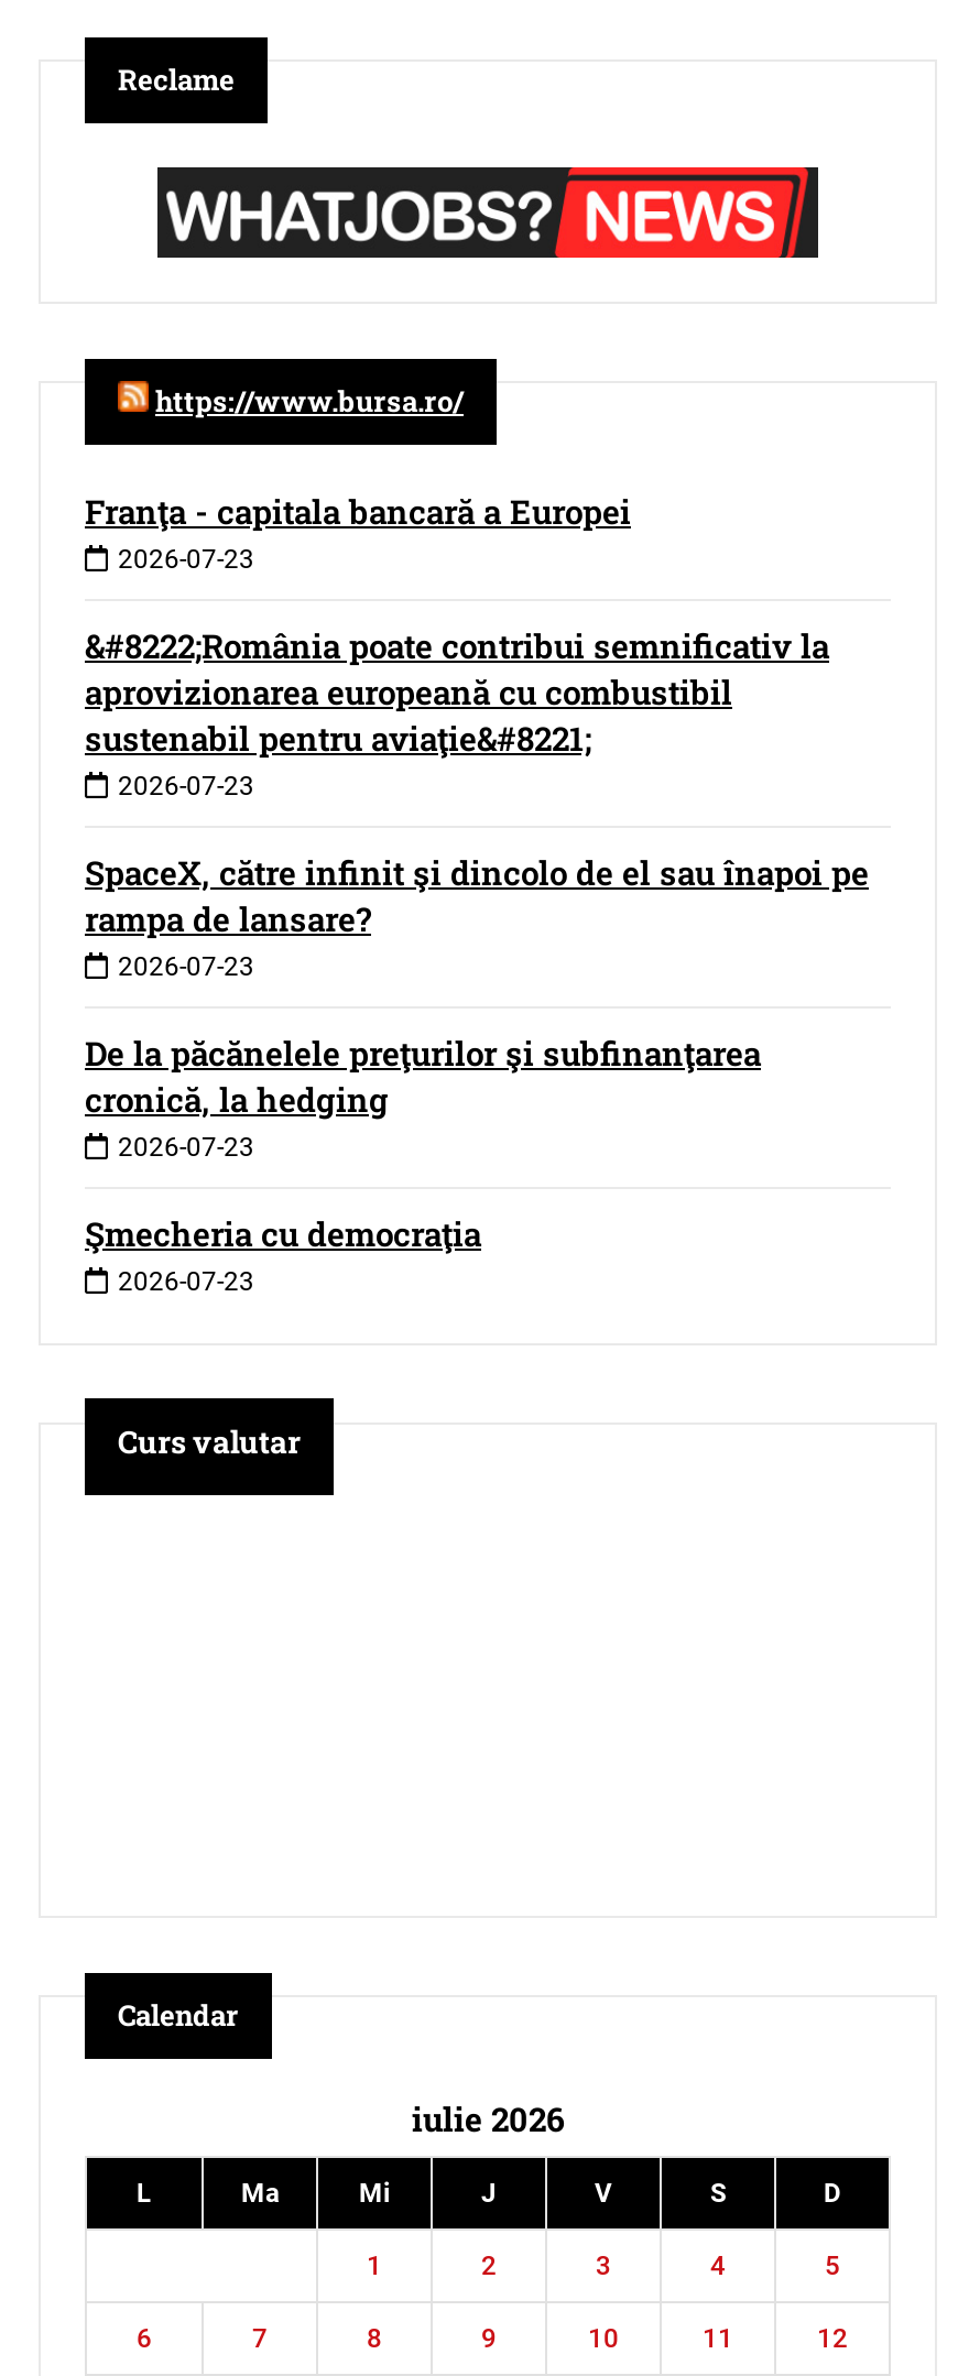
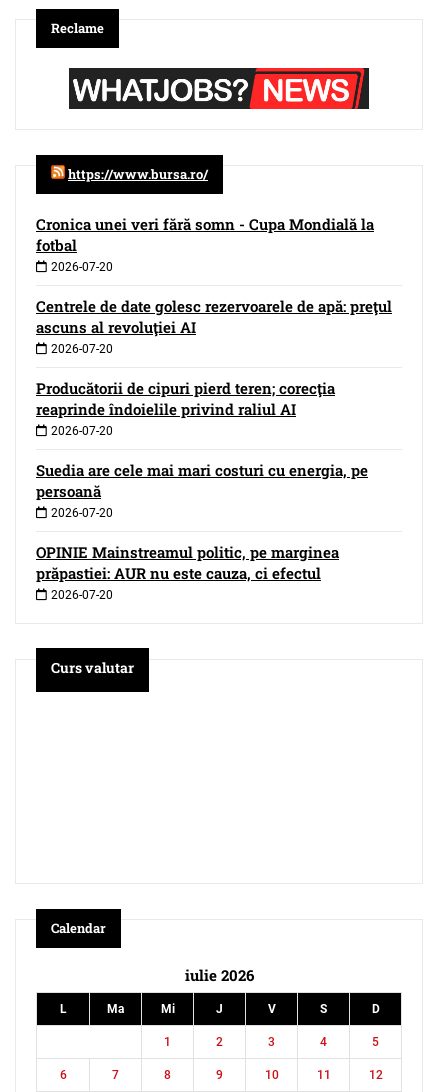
[85,490,631,575] Franţa - capitala bancară a Europei | 2026-07-23 -> [36,214,374,274] Cronica unei veri fără somn - Cupa Mondială la | fotbal | 2026-07-20
[85,624,829,802] &#8222;România poate contribui semnificativ la | aprovizionarea europeană cu combustibil | sustenabil pentru aviaţie&#8221; | 2026-07-23 -> [36,296,392,356] Centrele de date golesc rezervoarele de apă: preţul | ascuns al revoluţiei AI | 2026-07-20
[85,851,869,983] SpaceX, către infinit şi dincolo de el sau înapoi pe | rampa de lansare? | 2026-07-23 -> [36,378,335,438] Producătorii de cipuri pierd teren; corecţia | reaprinde îndoielile privind raliul AI | 2026-07-20
[85,1031,761,1163] De la păcănelele preţurilor şi subfinanţarea | cronică, la hedging | 2026-07-23 -> [36,460,368,520] Suedia are cele mai mari costuri cu energia, pe | persoană | 2026-07-20
[85,1212,481,1298] Şmecheria cu democraţia | 2026-07-23 -> [36,542,339,602] OPINIE Mainstreamul politic, pe marginea | prăpastiei: AUR nu este cauza, ci efectul | 2026-07-20

